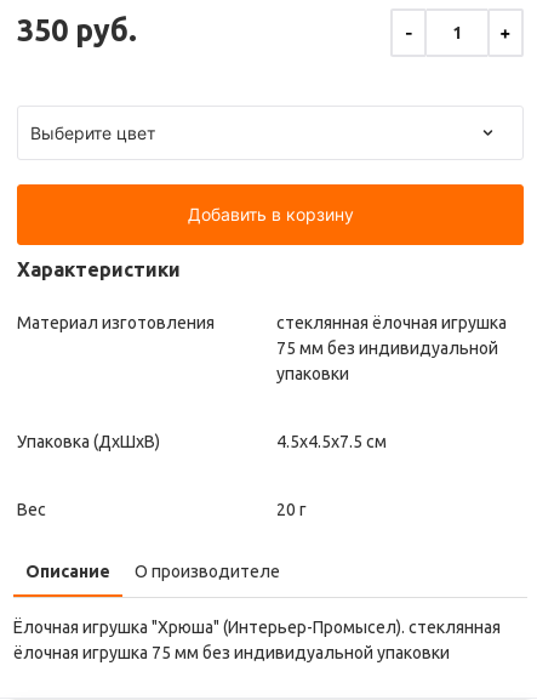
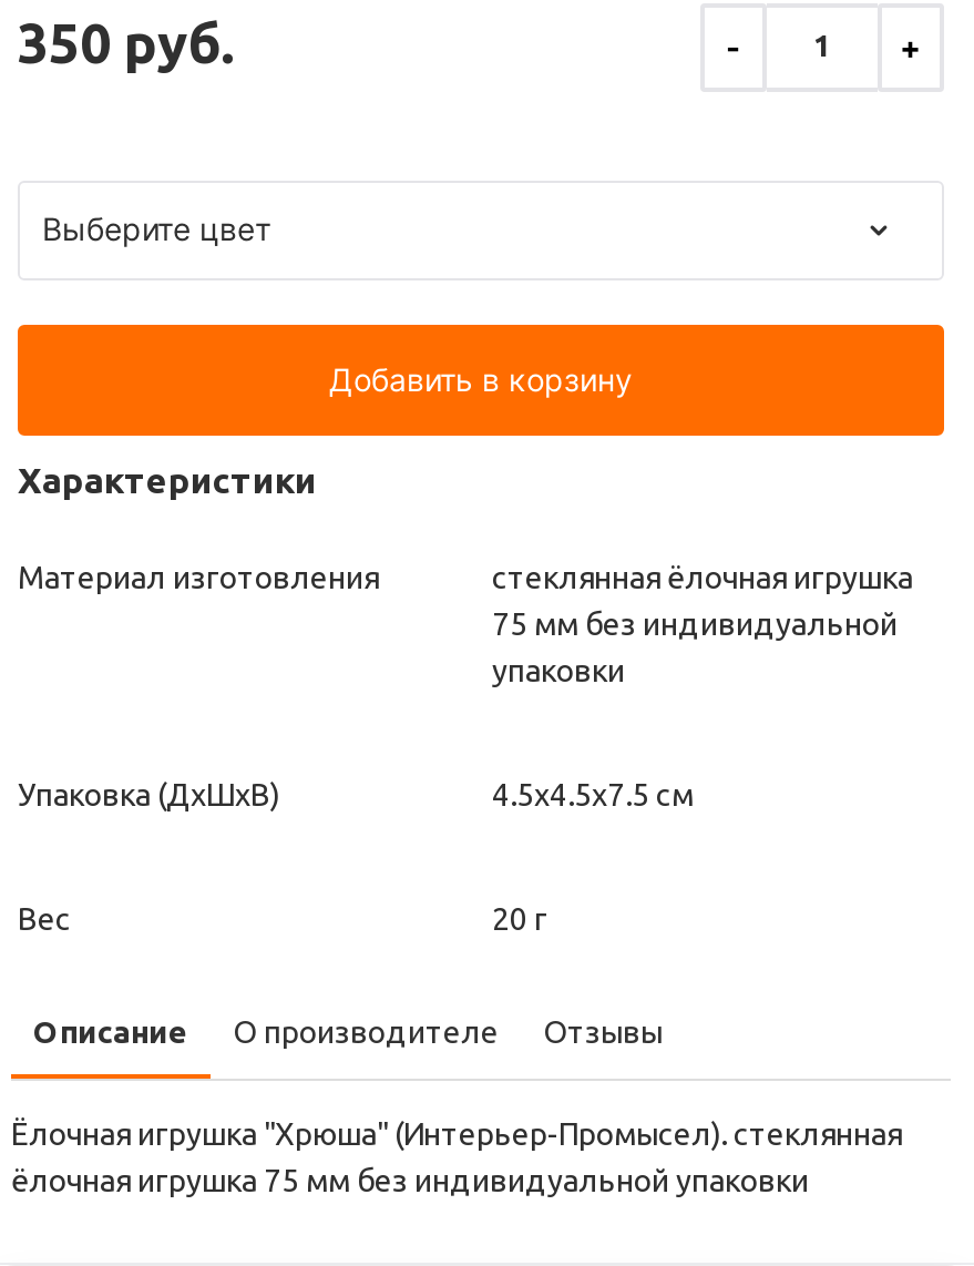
none -> [543,1013,663,1049] Отзывы

